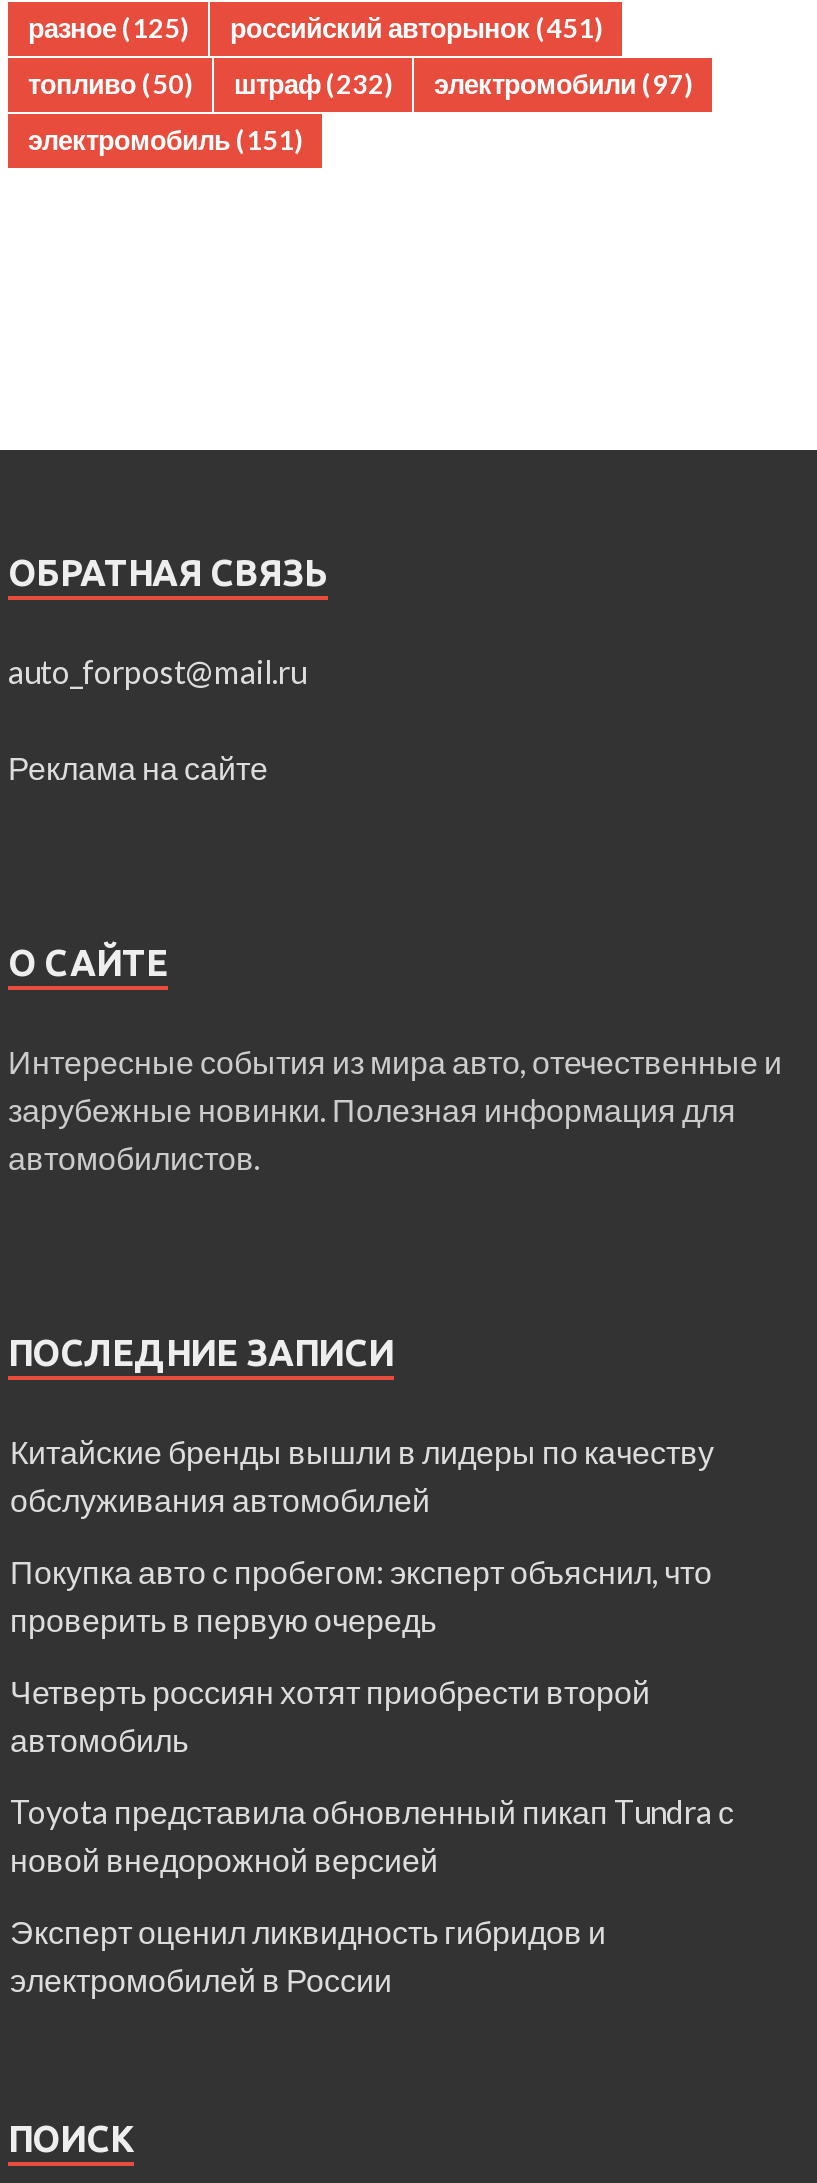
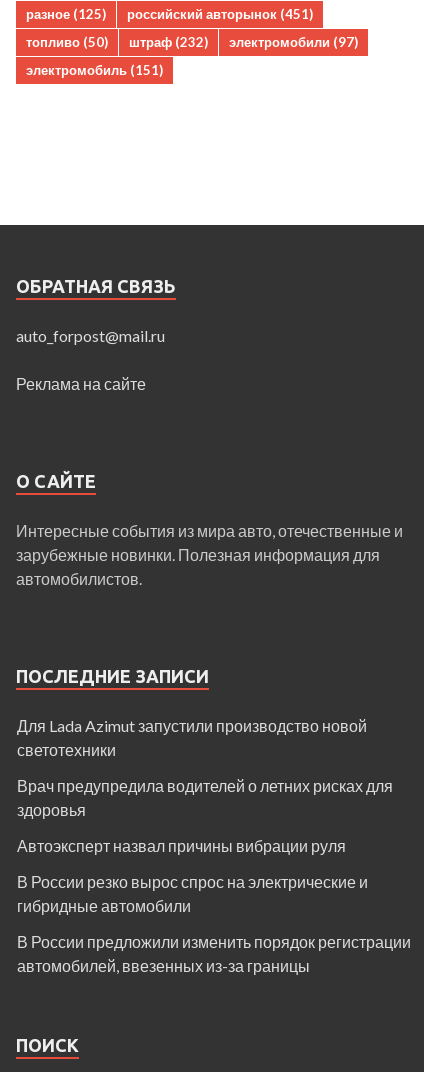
[10,1433,714,1519] Китайские бренды вышли в лидеры по качеству | обслуживания автомобилей -> [17,716,367,759] Для Lada Azimut запустили производство новой | светотехники
[10,1553,712,1639] Покупка авто с пробегом: эксперт объяснил, что | проверить в первую очередь -> [17,776,393,819] Врач предупредила водителей о летних рисках для | здоровья
[10,1673,650,1759] Четверть россиян хотят приобрести второй | автомобиль -> [17,836,346,855] Автоэксперт назвал причины вибрации руля
[10,1793,734,1879] Toyota представила обновленный пикап Tundra с | новой внедорожной версией -> [17,872,368,915] В России резко вырос спрос на электрические и | гибридные автомобили
[10,1913,606,1999] Эксперт оценил ликвидность гибридов и | электромобилей в России -> [17,932,411,975] В России предложили изменить порядок регистрации | автомобилей, ввезенных из-за границы

